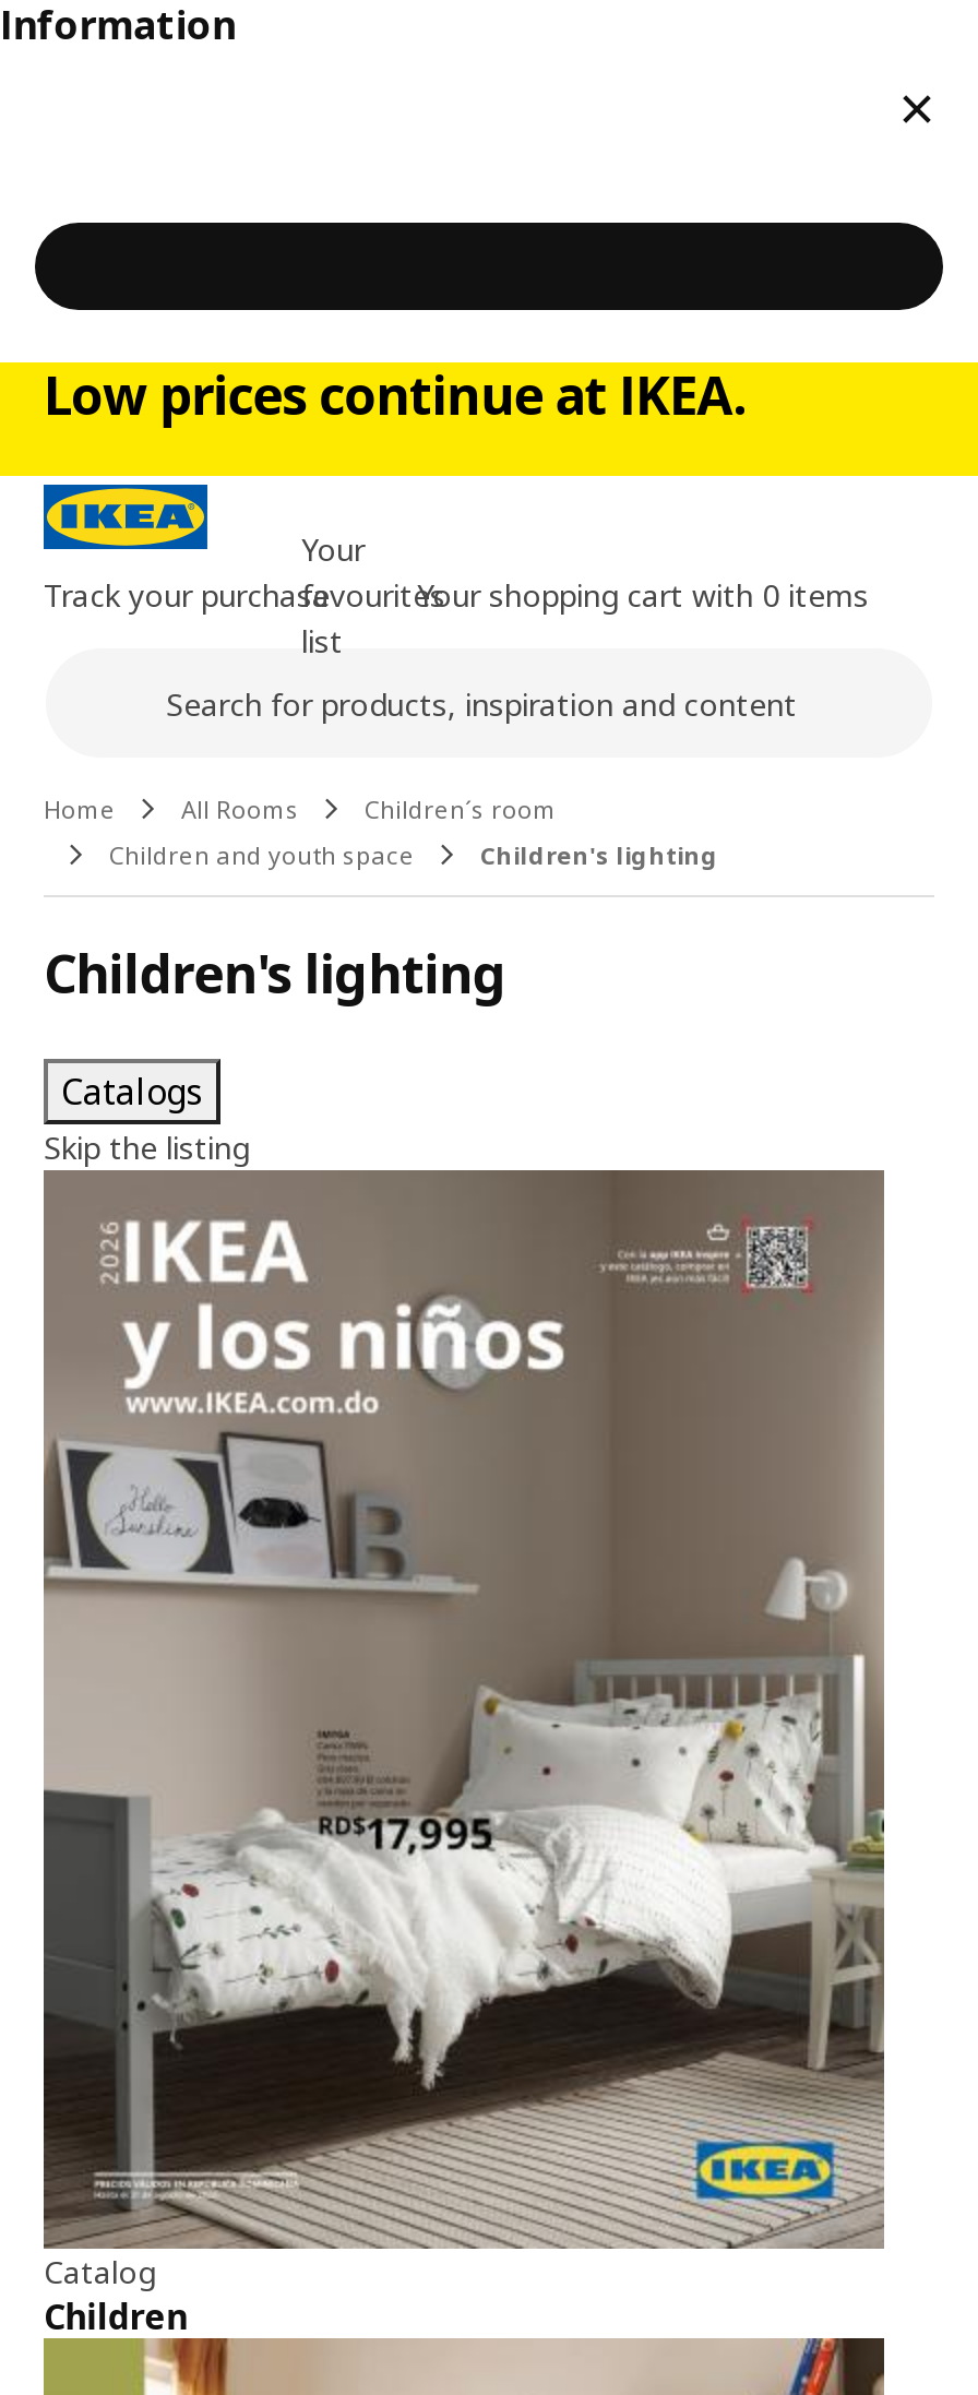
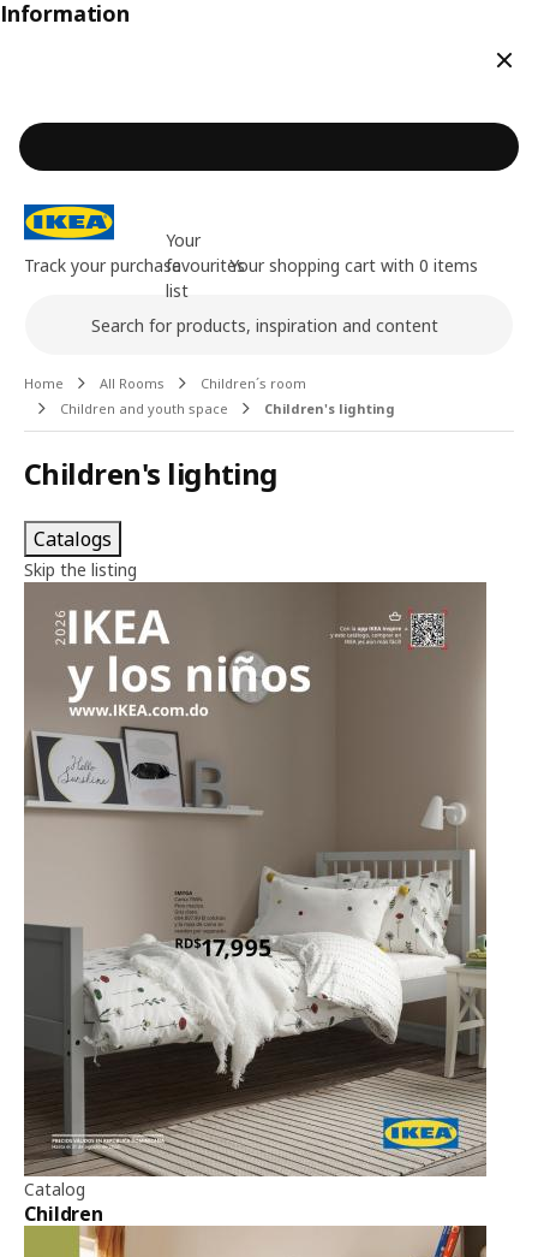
[44,358,744,430] Low prices continue at IKEA. -> none

